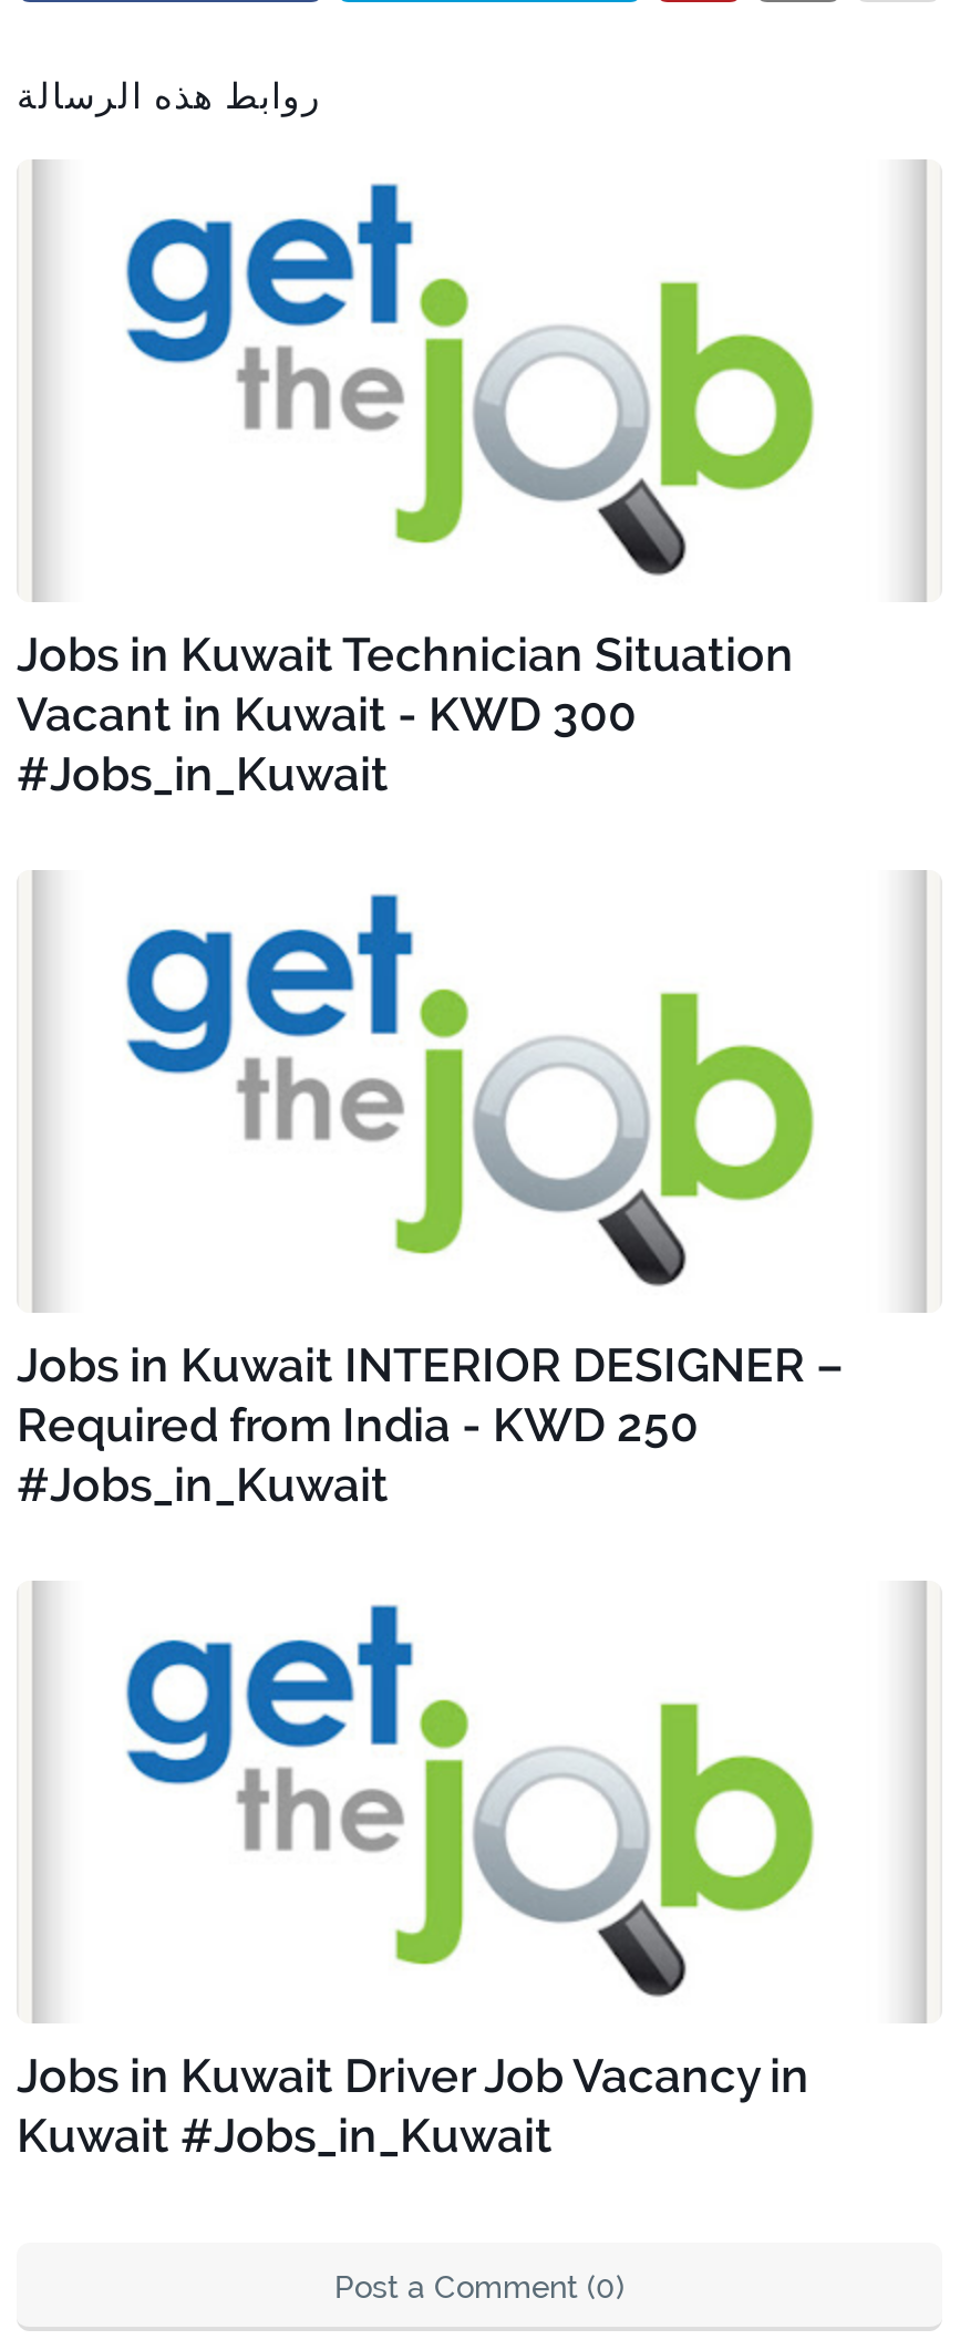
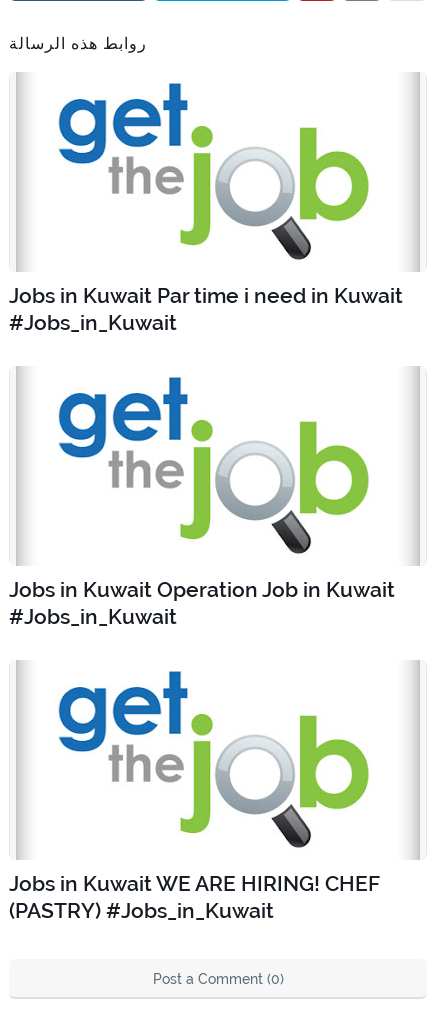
[17,627,794,742] Jobs in Kuwait Technician Situation | Vacant in Kuwait - KWD 300 -> [9,283,403,308] Jobs in Kuwait Par time i need in Kuwait
[17,1338,843,1453] Jobs in Kuwait INTERIOR DESIGNER – | Required from India - KWD 250 -> [9,577,395,602] Jobs in Kuwait Operation Job in Kuwait
[17,2048,809,2104] Jobs in Kuwait Driver Job Vacancy in -> [9,871,380,896] Jobs in Kuwait WE ARE HIRING! CHEF
[17,2108,553,2164] Kuwait #Jobs_in_Kuwait -> [9,898,274,923] (PASTRY) #Jobs_in_Kuwait

